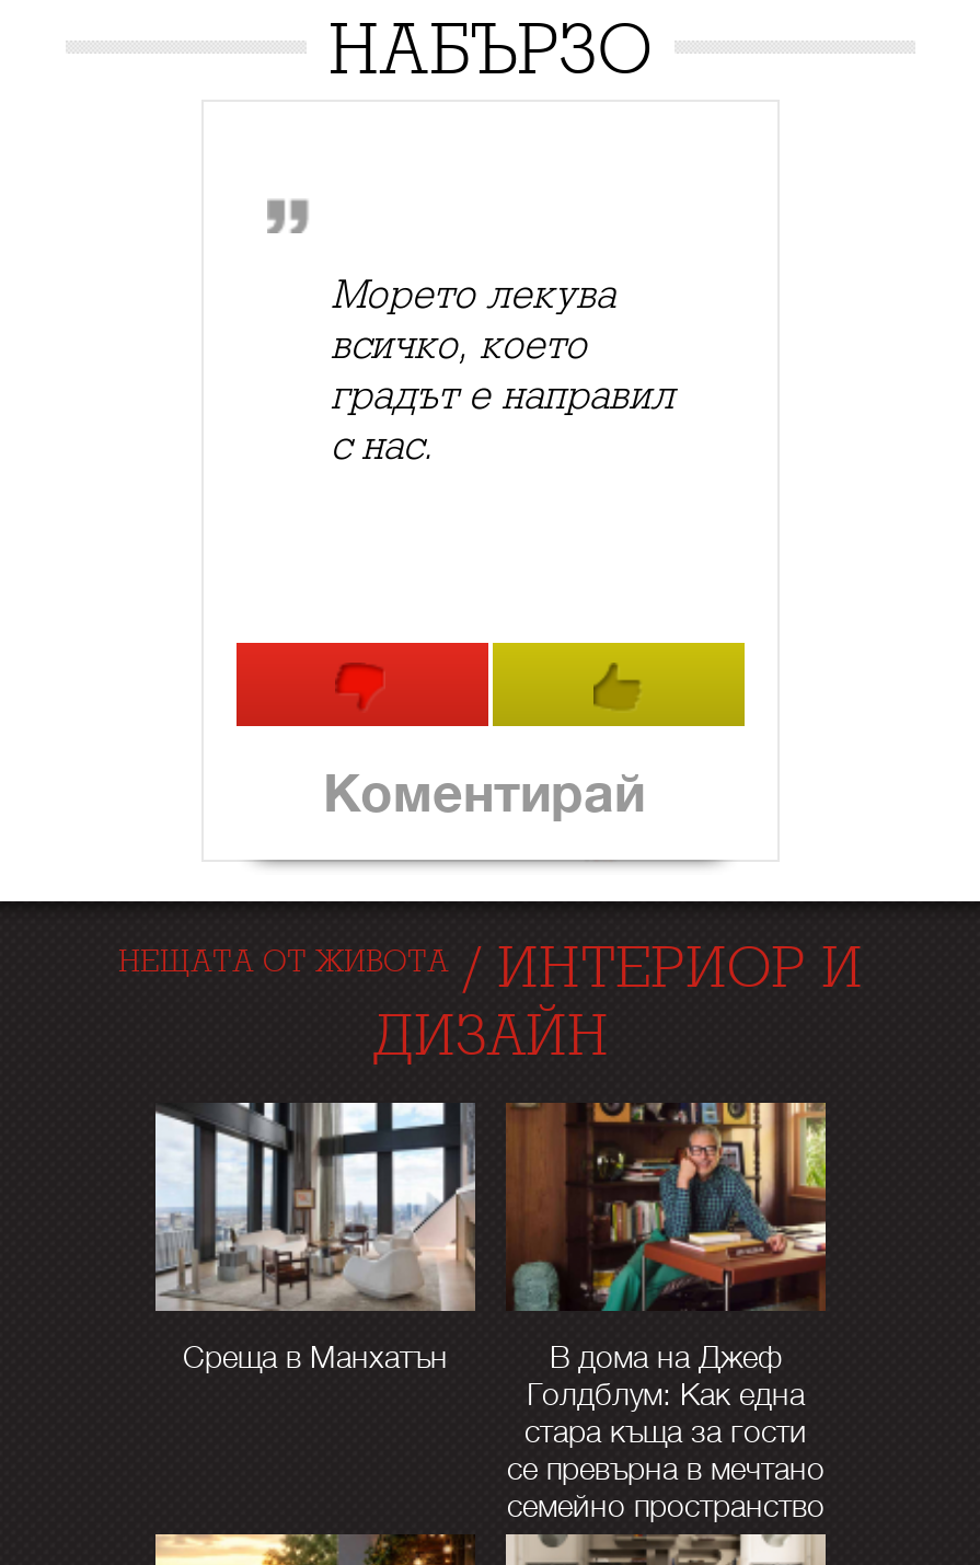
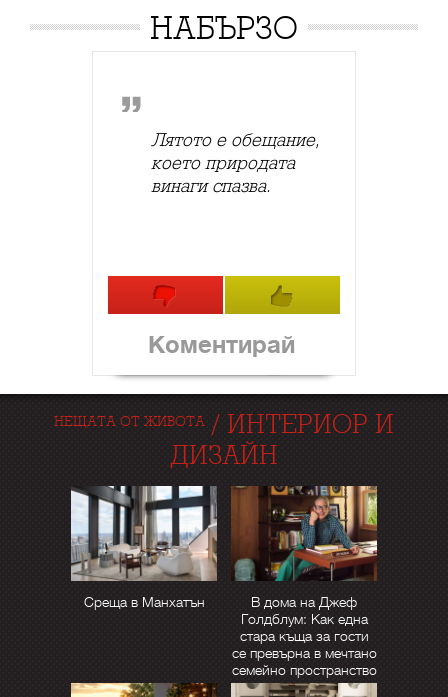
[331,273,675,470] Морето лекува | всичко, което | градът е направил | с нас. -> [151,130,320,197] Лятото е обещание, | което природата | винаги спазва.

